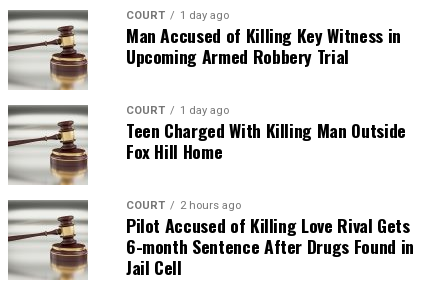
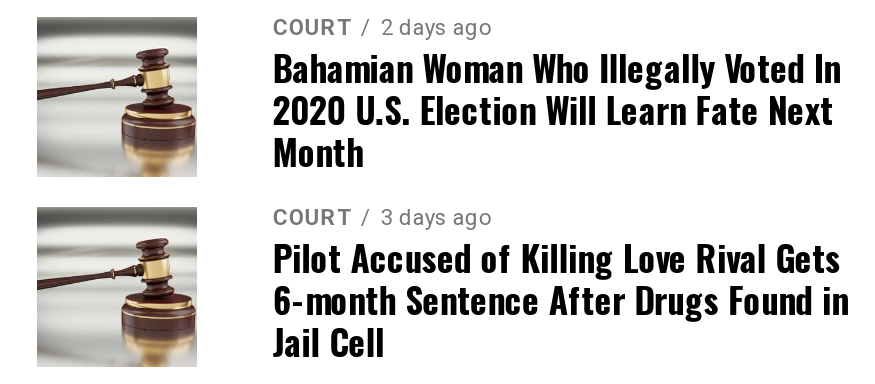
[126,9,401,69] 1 day ago | Man Accused of Killing Key Witness in | Upcoming Armed Robbery Trial -> [273,15,841,177] 2 days ago | Bahamian Woman Who Illegally Voted In | 2020 U.S. Election Will Learn Fate Next | Month
[126,104,406,212] 1 day ago | Teen Charged With Killing Man Outside | Fox Hill Home | COURT | 2 hours ago -> [381,205,491,231] 3 days ago

